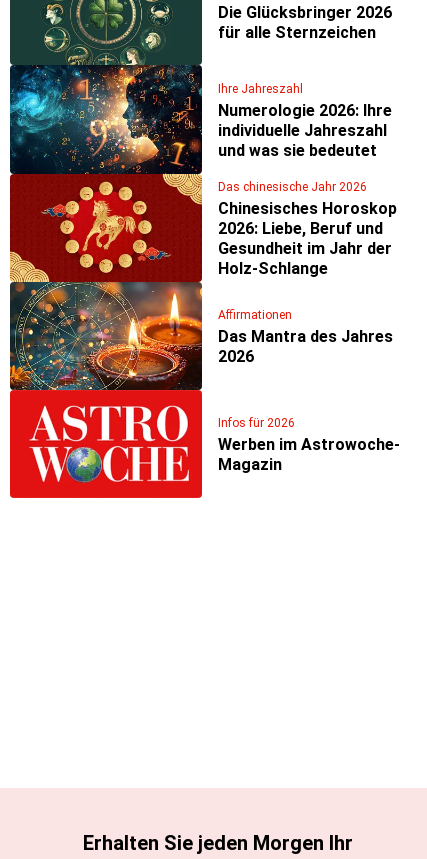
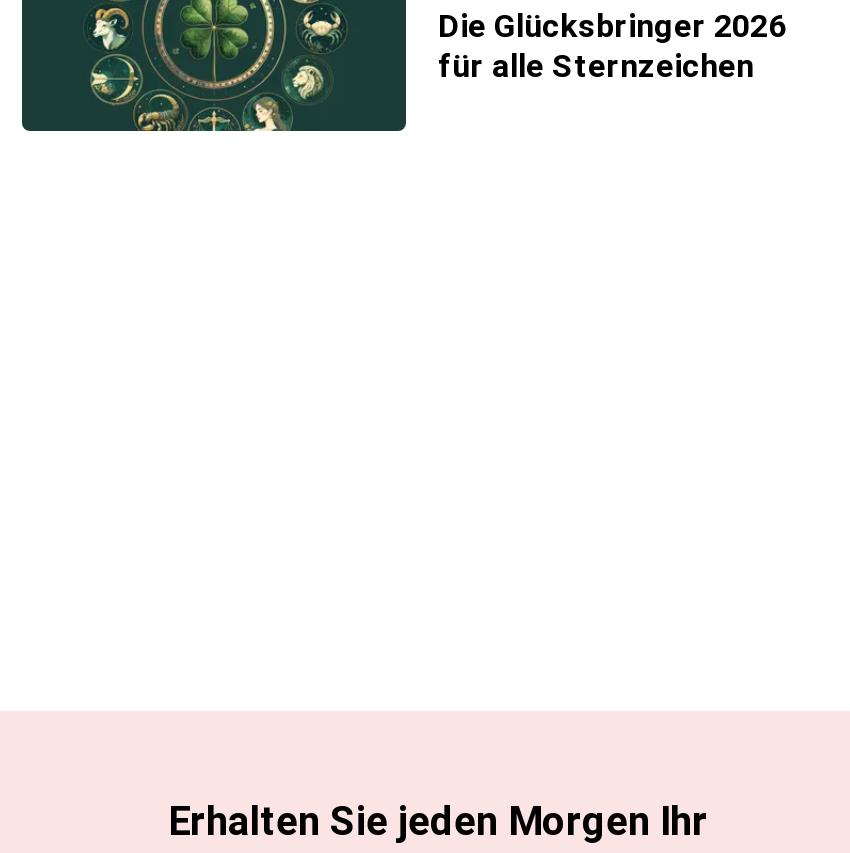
[9,64,397,499] [image] | Ihre Jahreszahl | Numerologie 2026: Ihre | individuelle Jahreszahl | und was sie bedeutet | Das chinesische Jahr 2026 | Chinesisches Horoskop | 2026: Liebe, Beruf und | Gesundheit im Jahr der | Holz-Schlange | Affirmationen | Das Mantra des Jahres | 2026 -> none
[218,416,400,474] Infos für 2026 | Werben im Astrowoche- | Magazin -> none

